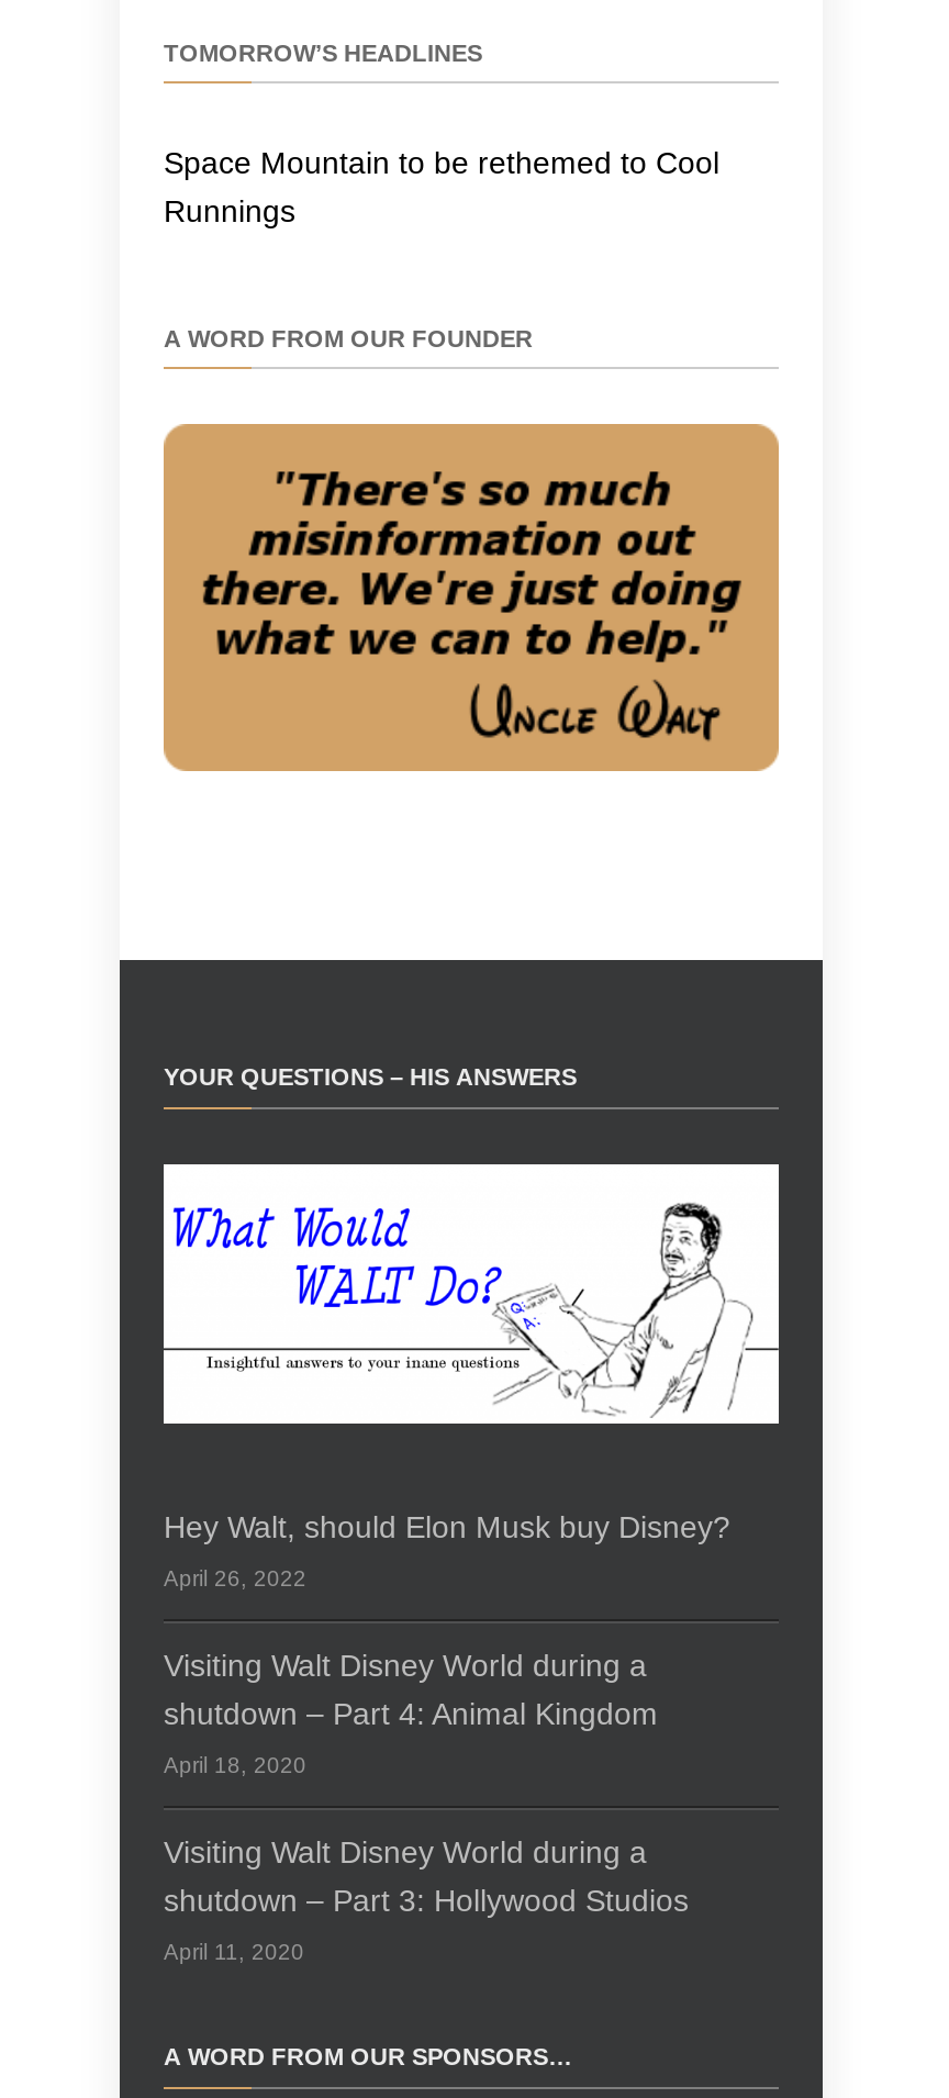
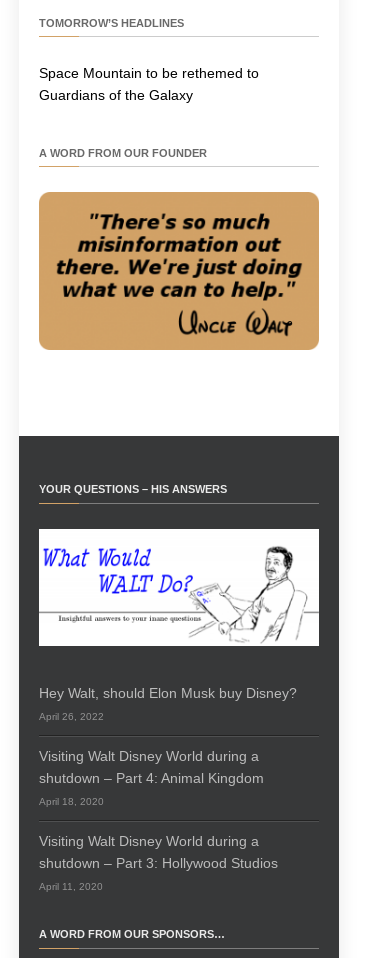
[164,145,719,229] Space Mountain to be rethemed to Cool | Runnings -> [39,65,259,103] Space Mountain to be rethemed to | Guardians of the Galaxy

